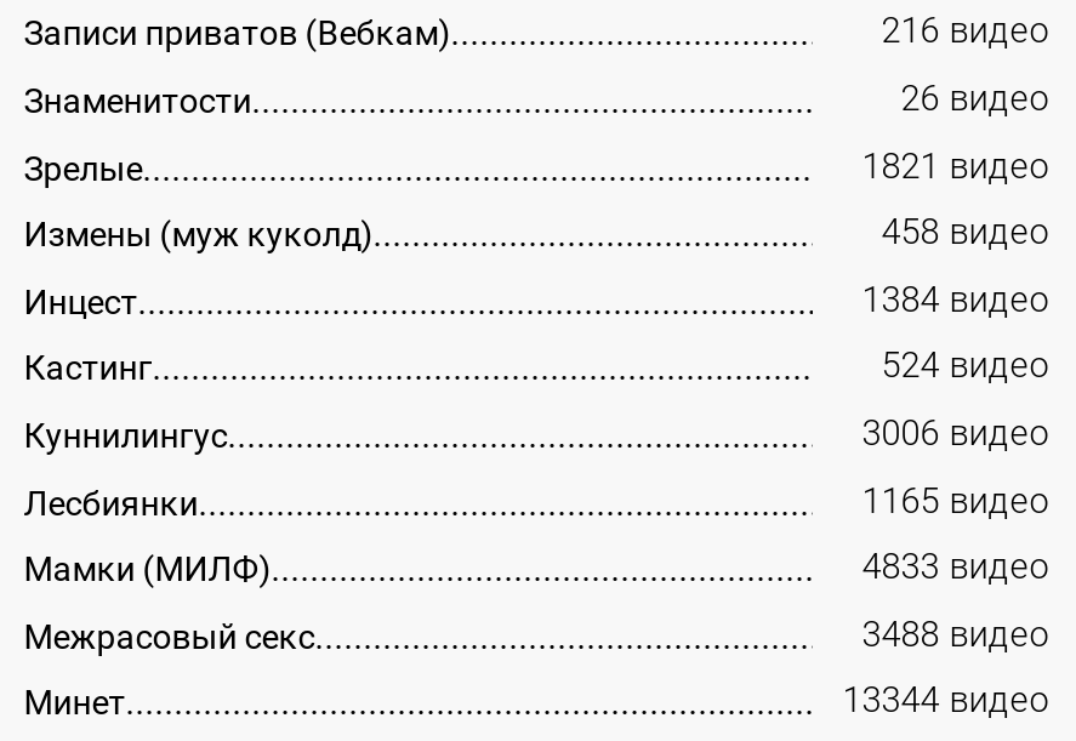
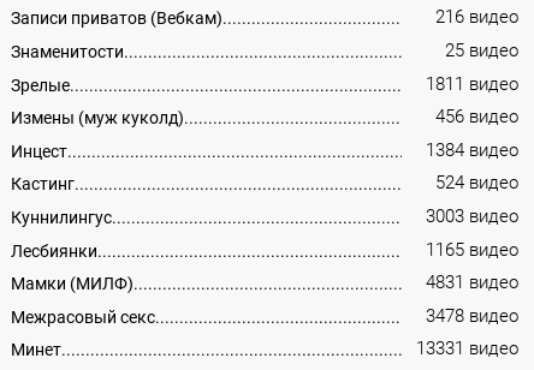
[901,79,1049,120] 26 видео -> [445,41,519,61] 25 видео
[862,146,1049,187] 1821 видео -> [426,74,519,95] 1811 видео
[881,213,1049,254] 458 видео -> [436,107,519,128] 456 видео
[862,414,1049,455] 3006 видео -> [426,207,519,227] 3003 видео
[862,547,1049,589] 4833 видео -> [426,273,519,293] 4831 видео
[862,614,1049,656] 3488 видео -> [426,306,519,327] 3478 видео
[843,681,1049,723] 13344 видео -> [416,339,519,360] 13331 видео

